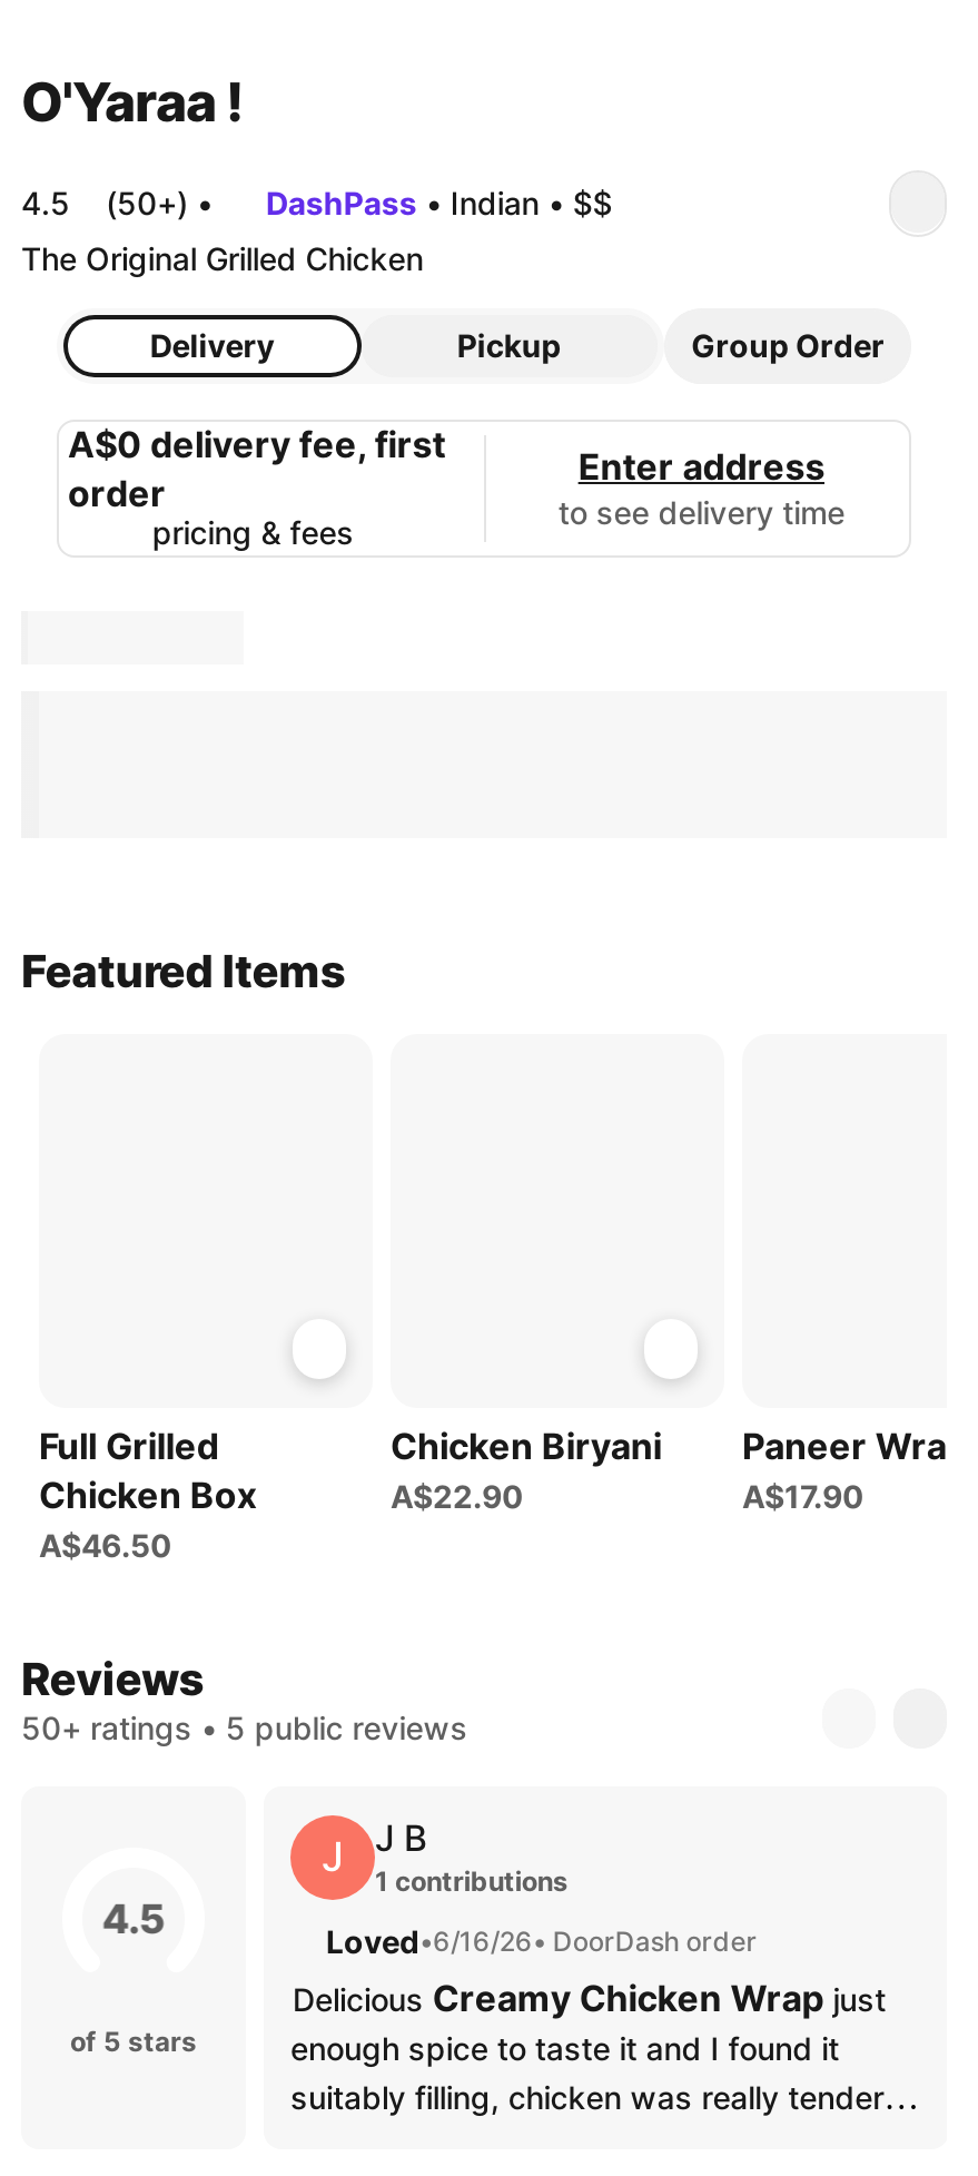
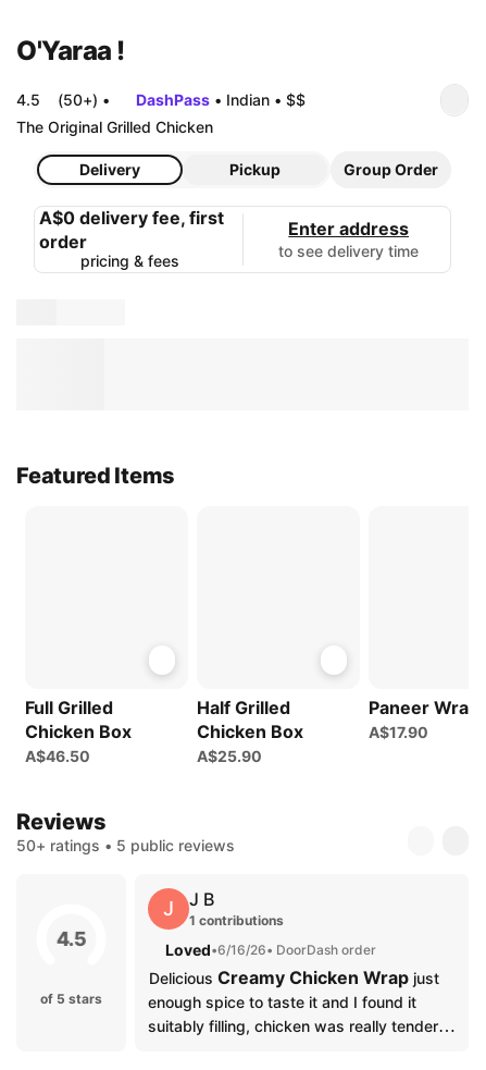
[391,1424,662,1515] Chicken Biryani | A$22.90 -> [197,697,303,765] Half Grilled | Chicken Box | A$25.90

